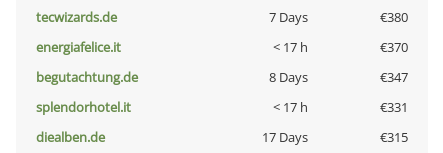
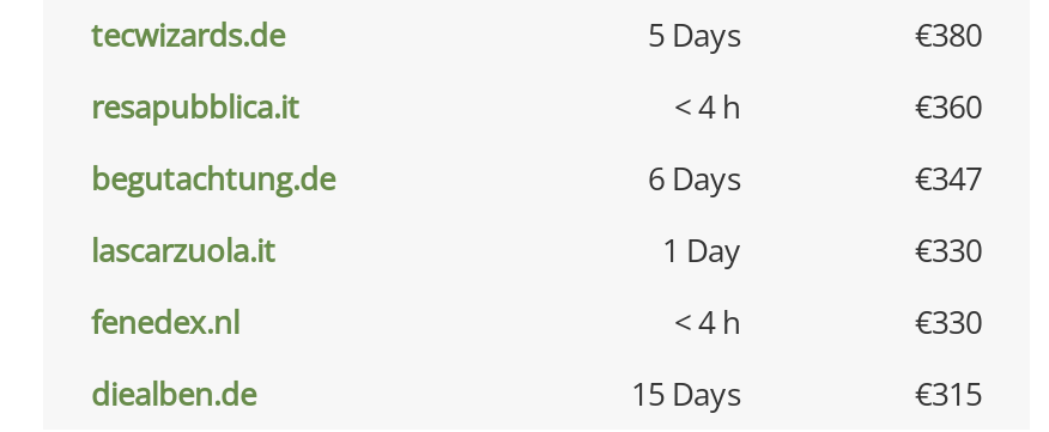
[268,8,307,26] 7 Days -> [648,13,741,56] 5 Days
[36,38,408,56] energiafelice.it | < 17 h | €370 -> [91,85,982,128] resapubblica.it | < 4 h | €360
[268,68,307,86] 8 Days -> [648,157,741,200] 6 Days
[36,98,408,116] splendorhotel.it | < 17 h | €331 -> [91,229,982,343] lascarzuola.it | 1 Day | €330 | fenedex.nl | < 4 h | €330
[261,128,307,146] 17 Days -> [631,372,741,415] 15 Days

